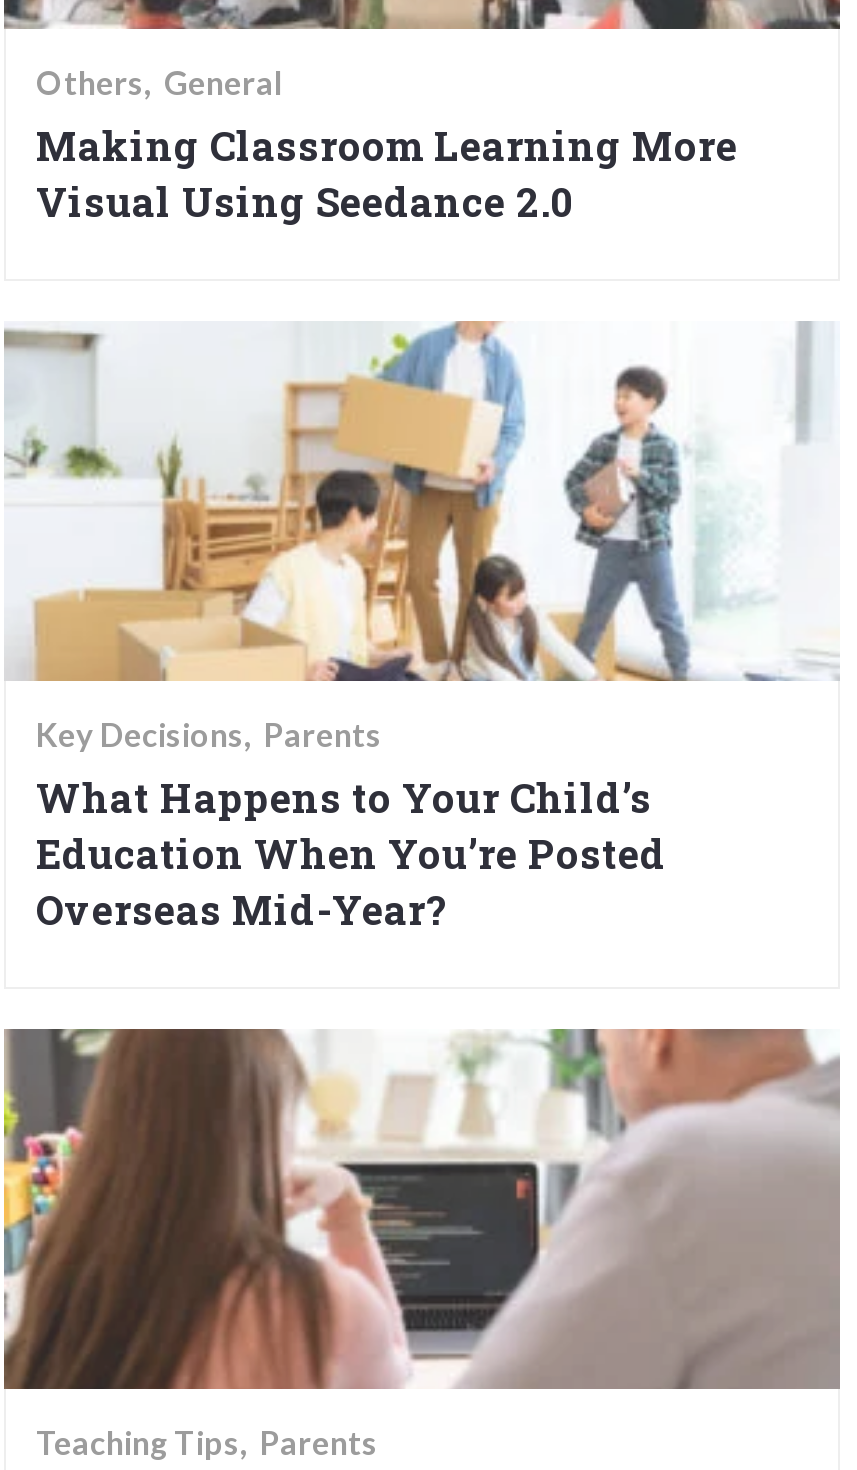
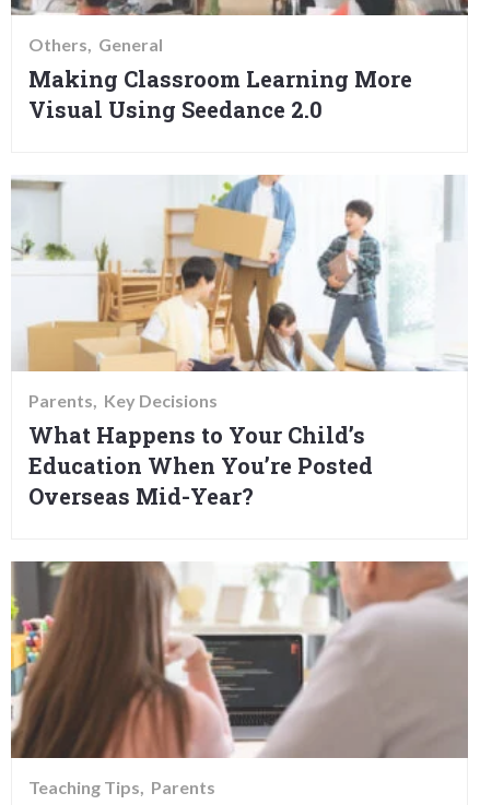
[36,715,382,753] Key Decisions Parents -> [28,390,218,411] Parents Key Decisions

